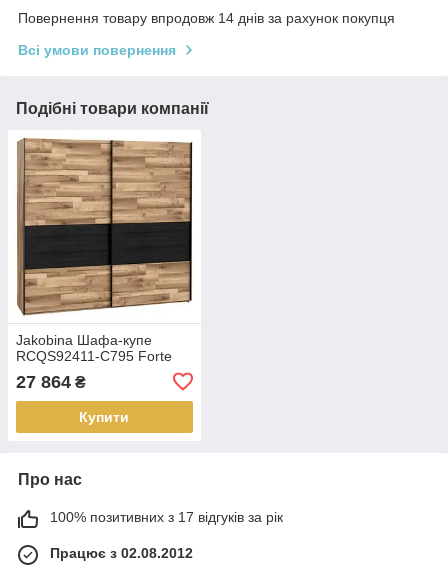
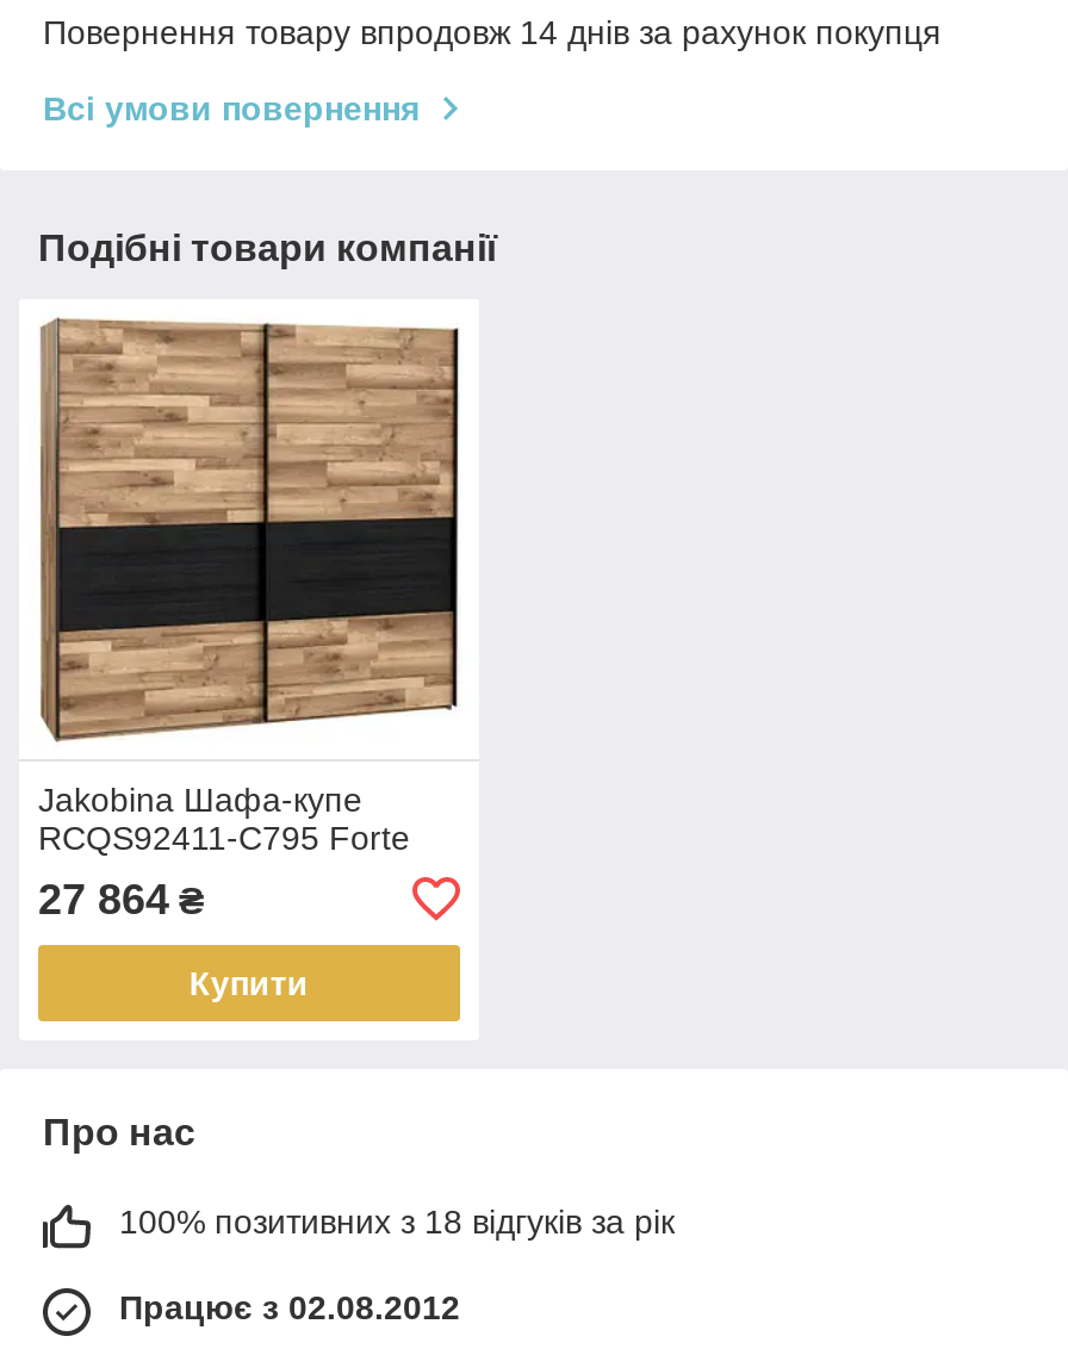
[50,509,283,525] 100% позитивних з 17 відгуків за рік -> [119,1202,675,1240] 100% позитивних з 18 відгуків за рік

